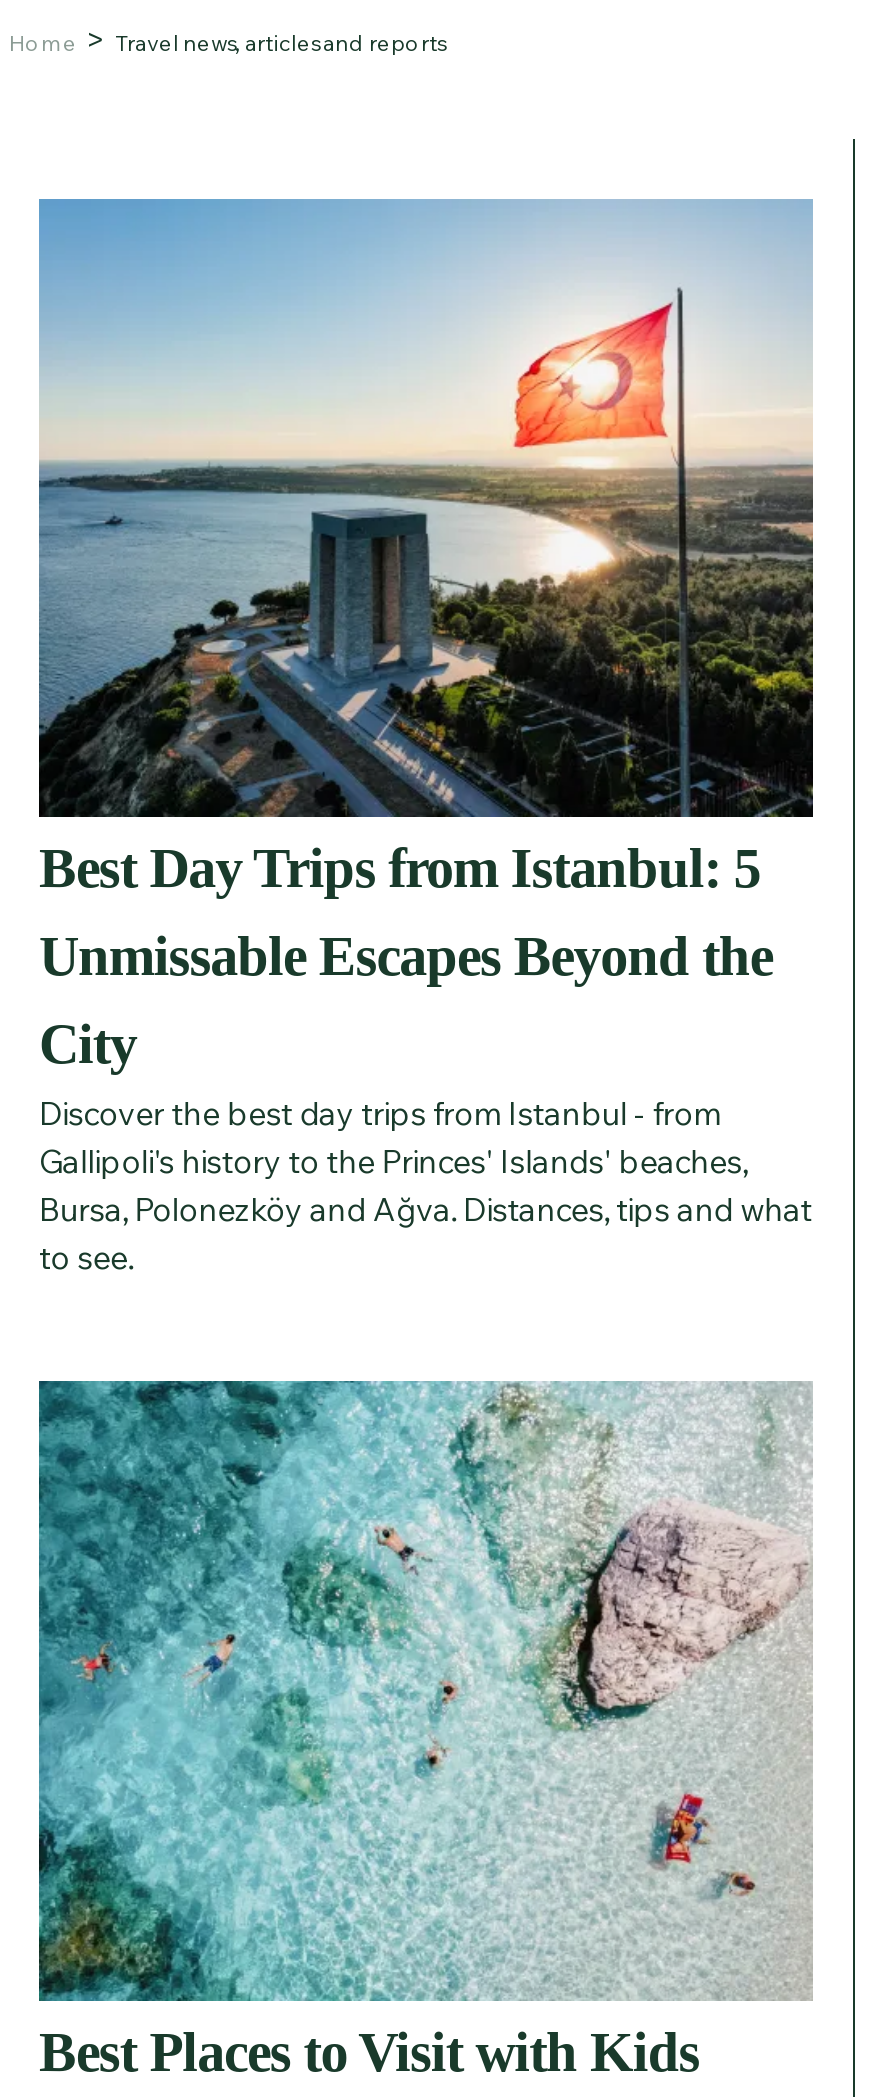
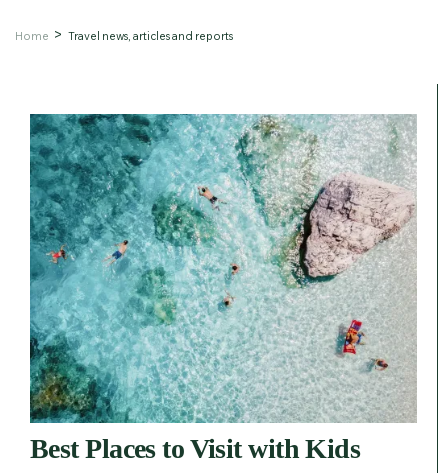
[37,197,815,1278] [image] | Best Day Trips from Istanbul: 5 | Unmissable Escapes Beyond the | City | Discover the best day trips from Istanbul - from | Gallipoli's history to the Princes' Islands' beaches, | Bursa, Polonezköy and Ağva. Distances, tips and what | to see. -> none

